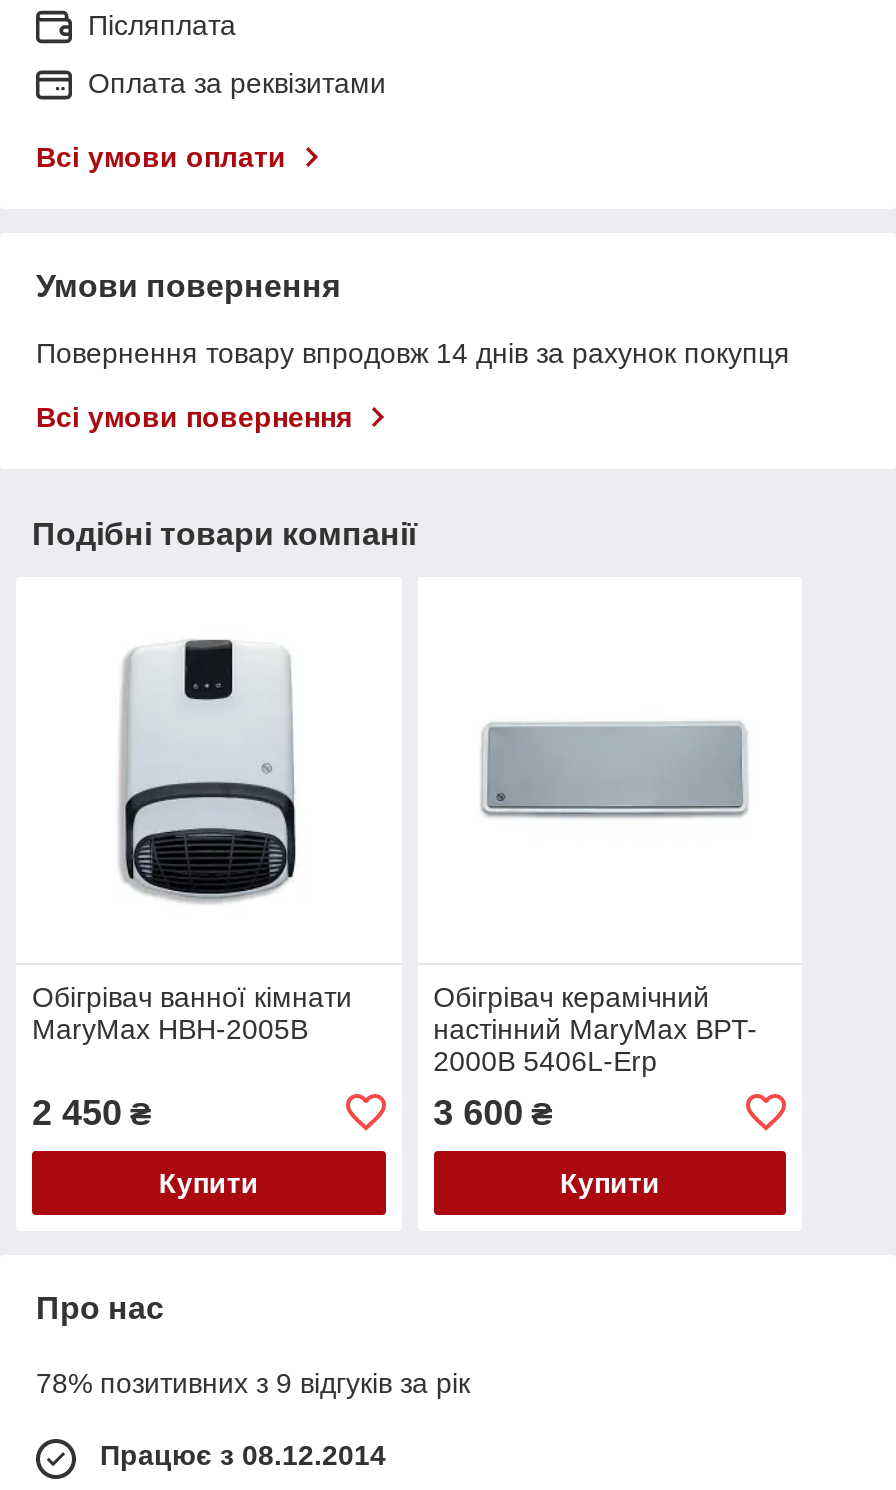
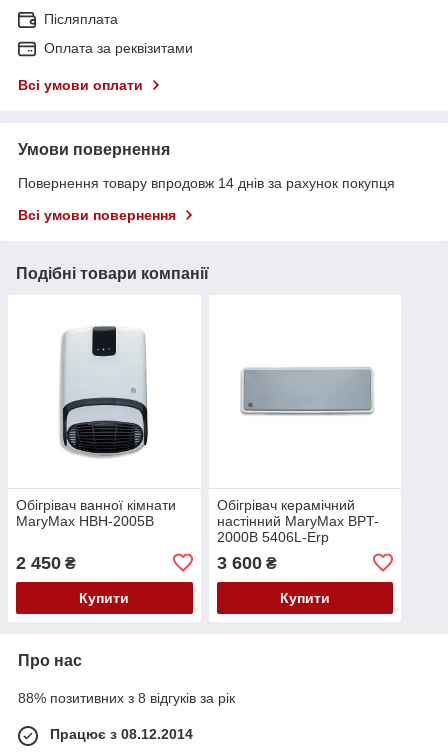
[36,1367,470,1399] 78% позитивних з 9 відгуків за рік -> [18,690,235,706] 88% позитивних з 8 відгуків за рік

